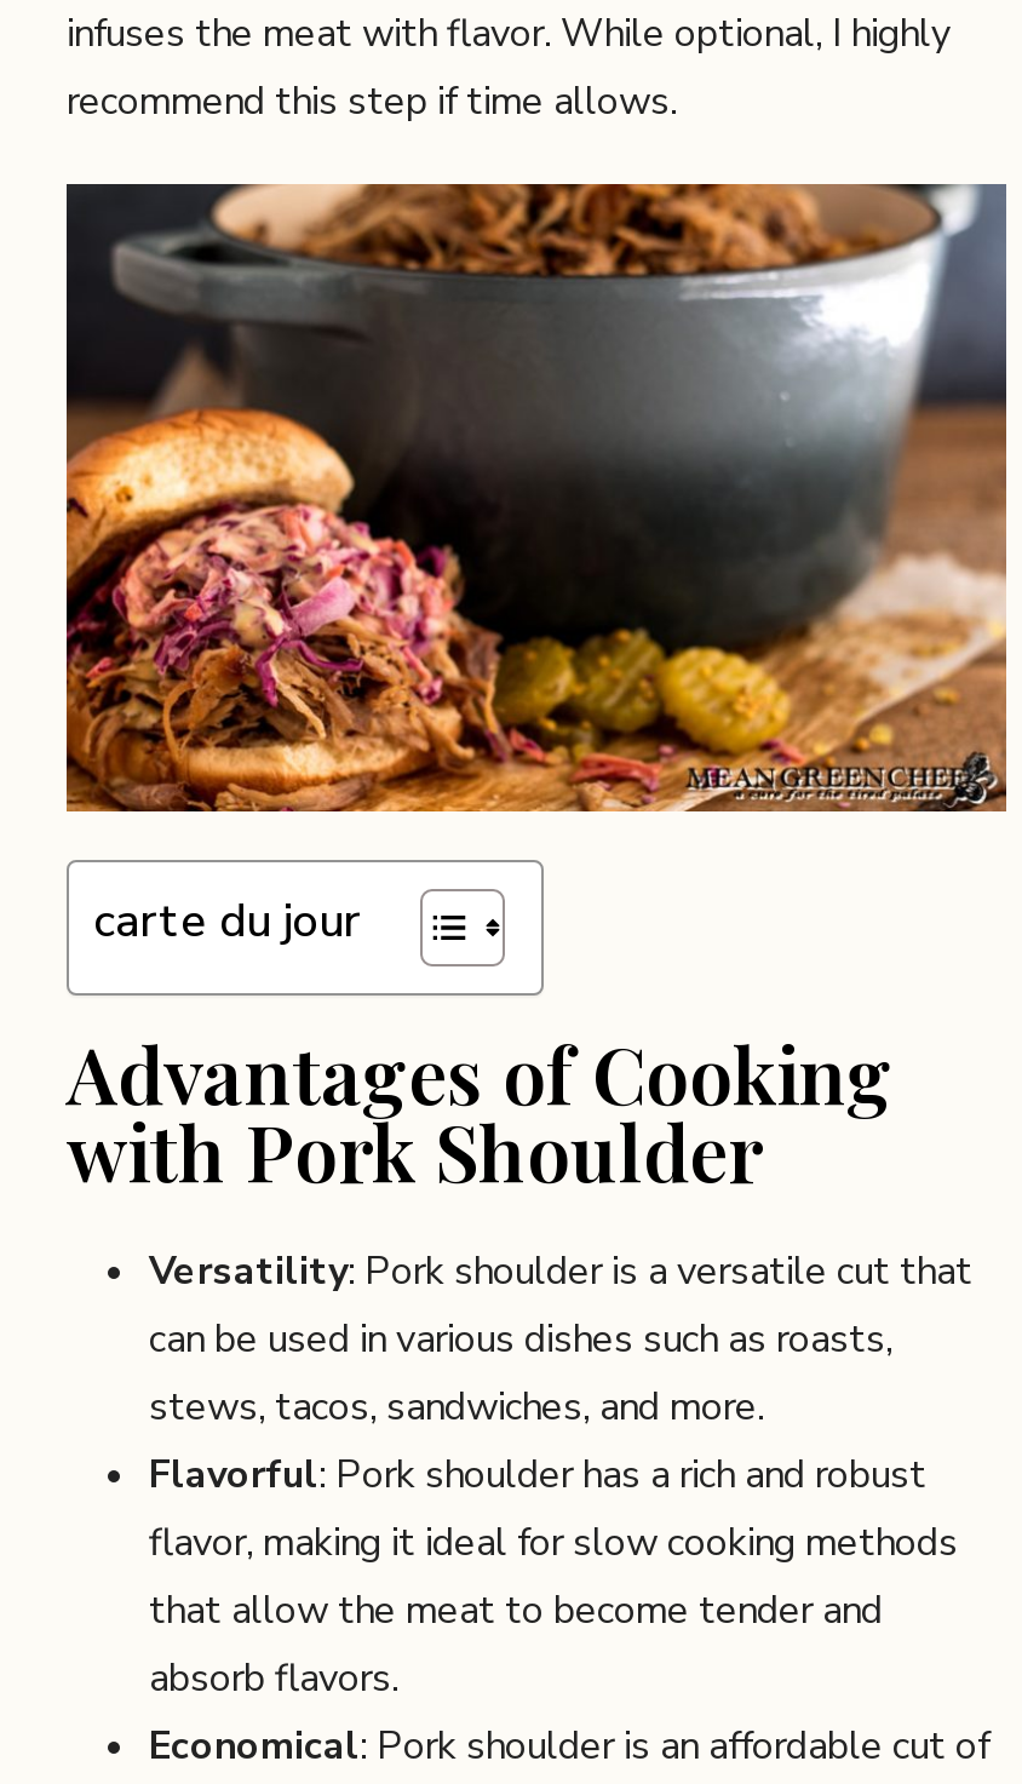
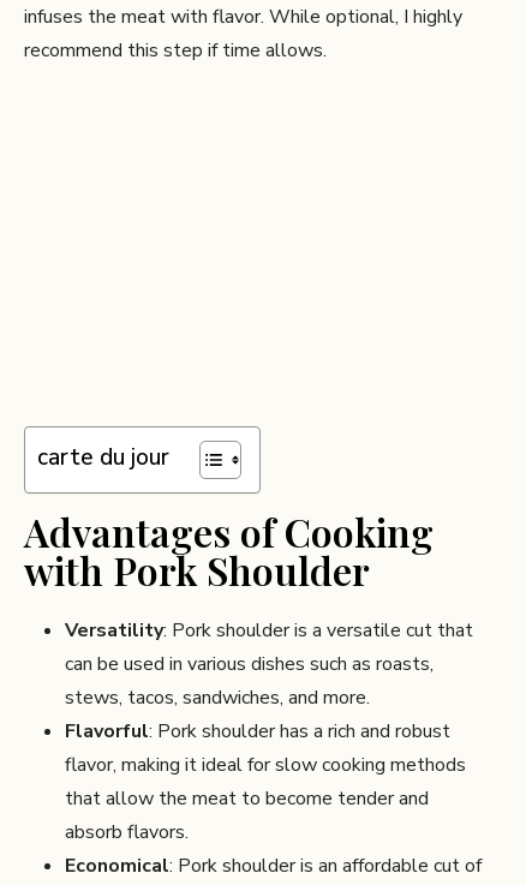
[64,182,1009,814] [image] -> none

